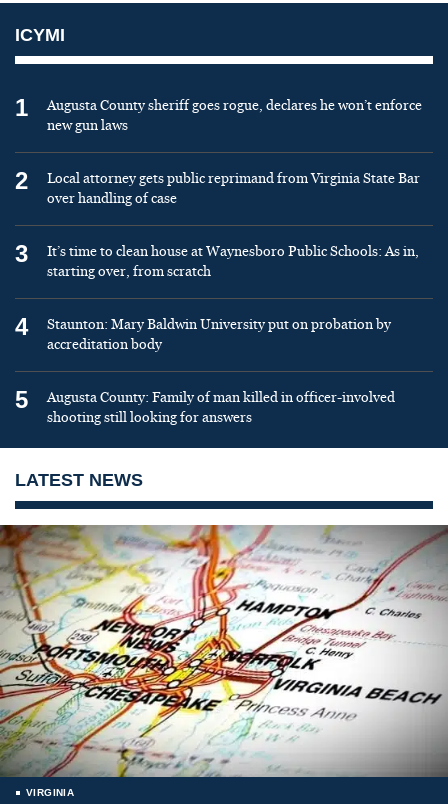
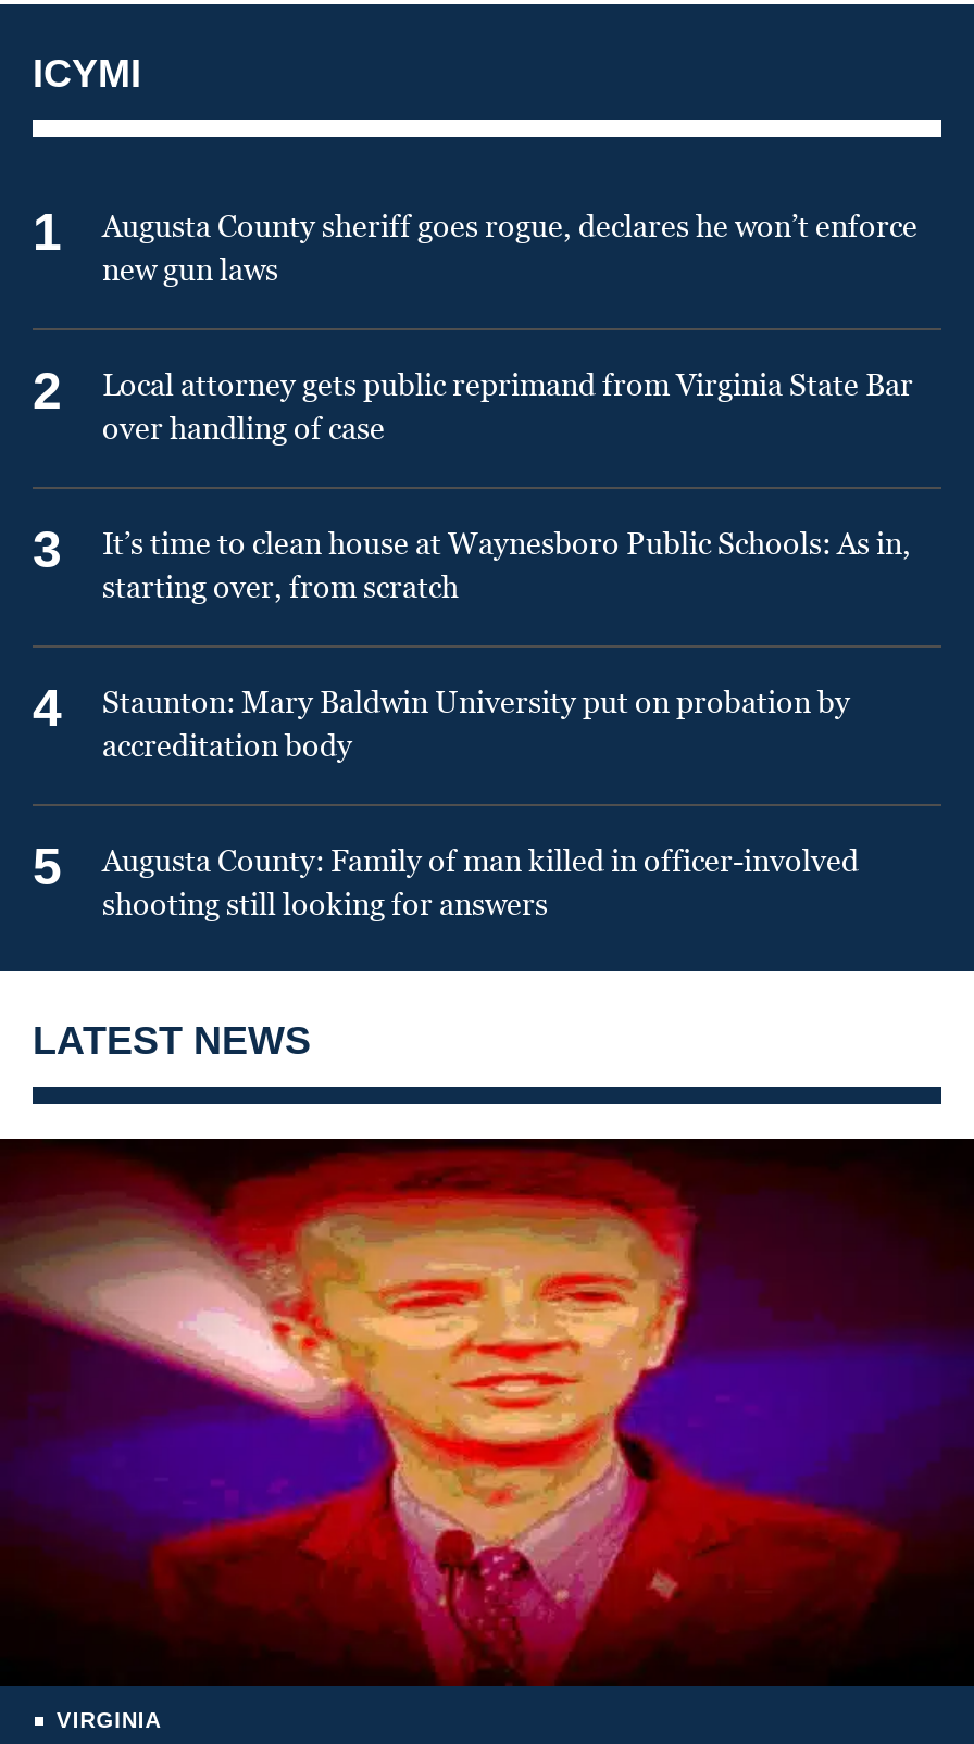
[3,524,445,778] [image] -> [7,1137,967,1686] [image]

